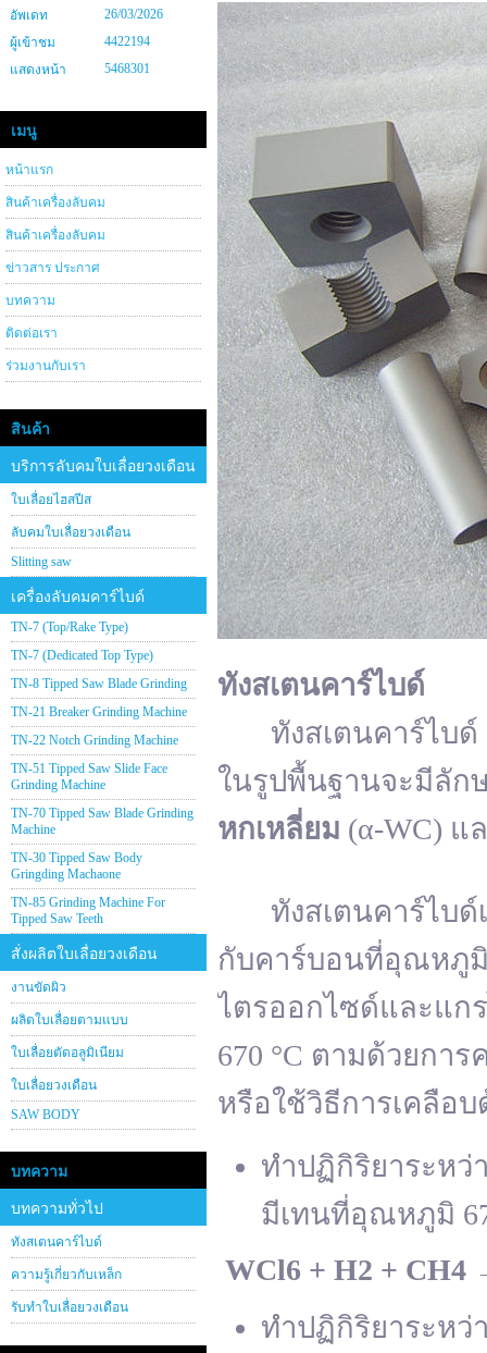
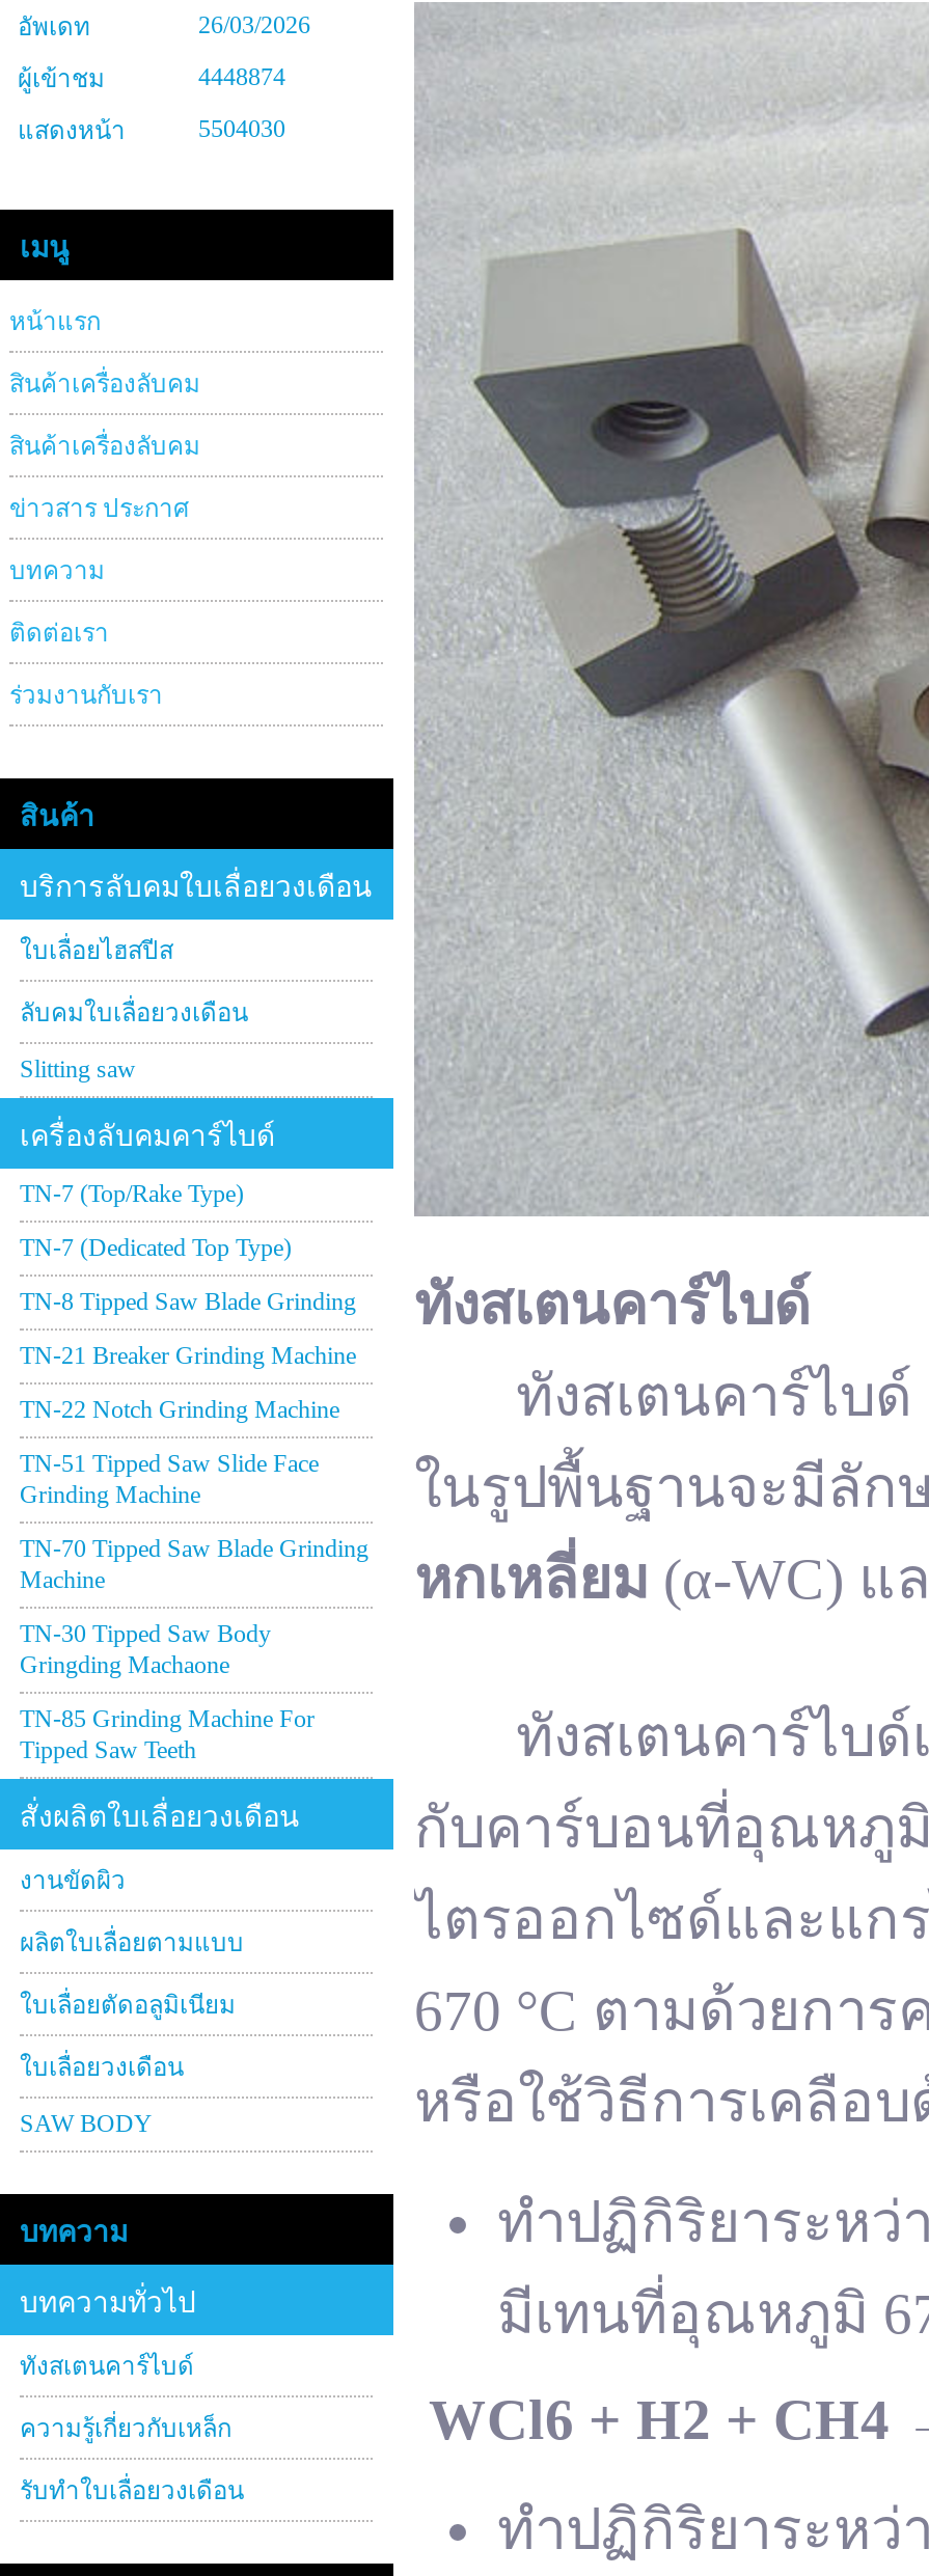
[104,34,150,49] 4422194 -> [198,62,285,91] 4448874
[104,61,150,76] 5468301 -> [198,114,285,143] 5504030

